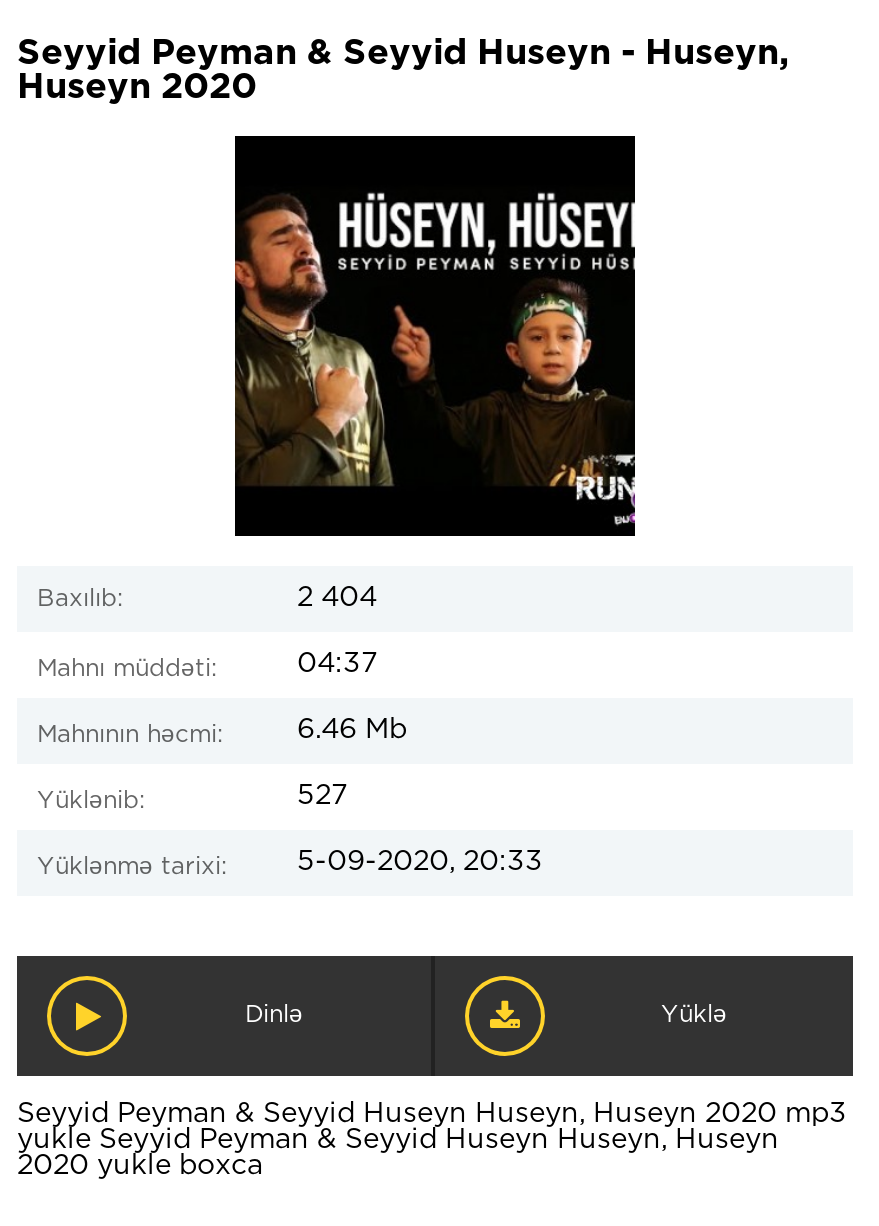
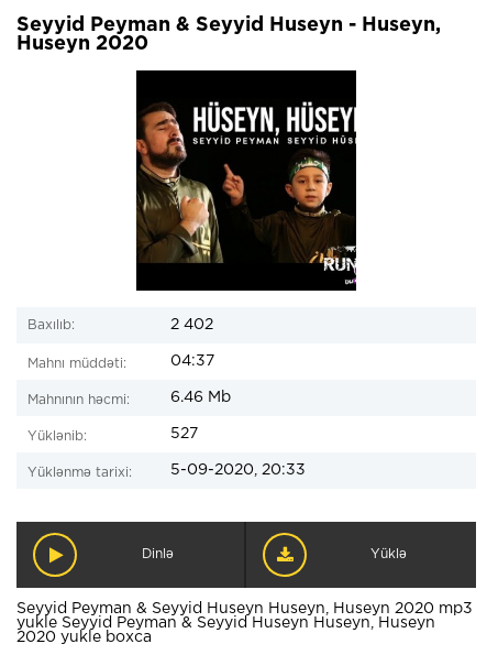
[297,586,377,610] 2 404 -> [170,318,213,331] 2 402

